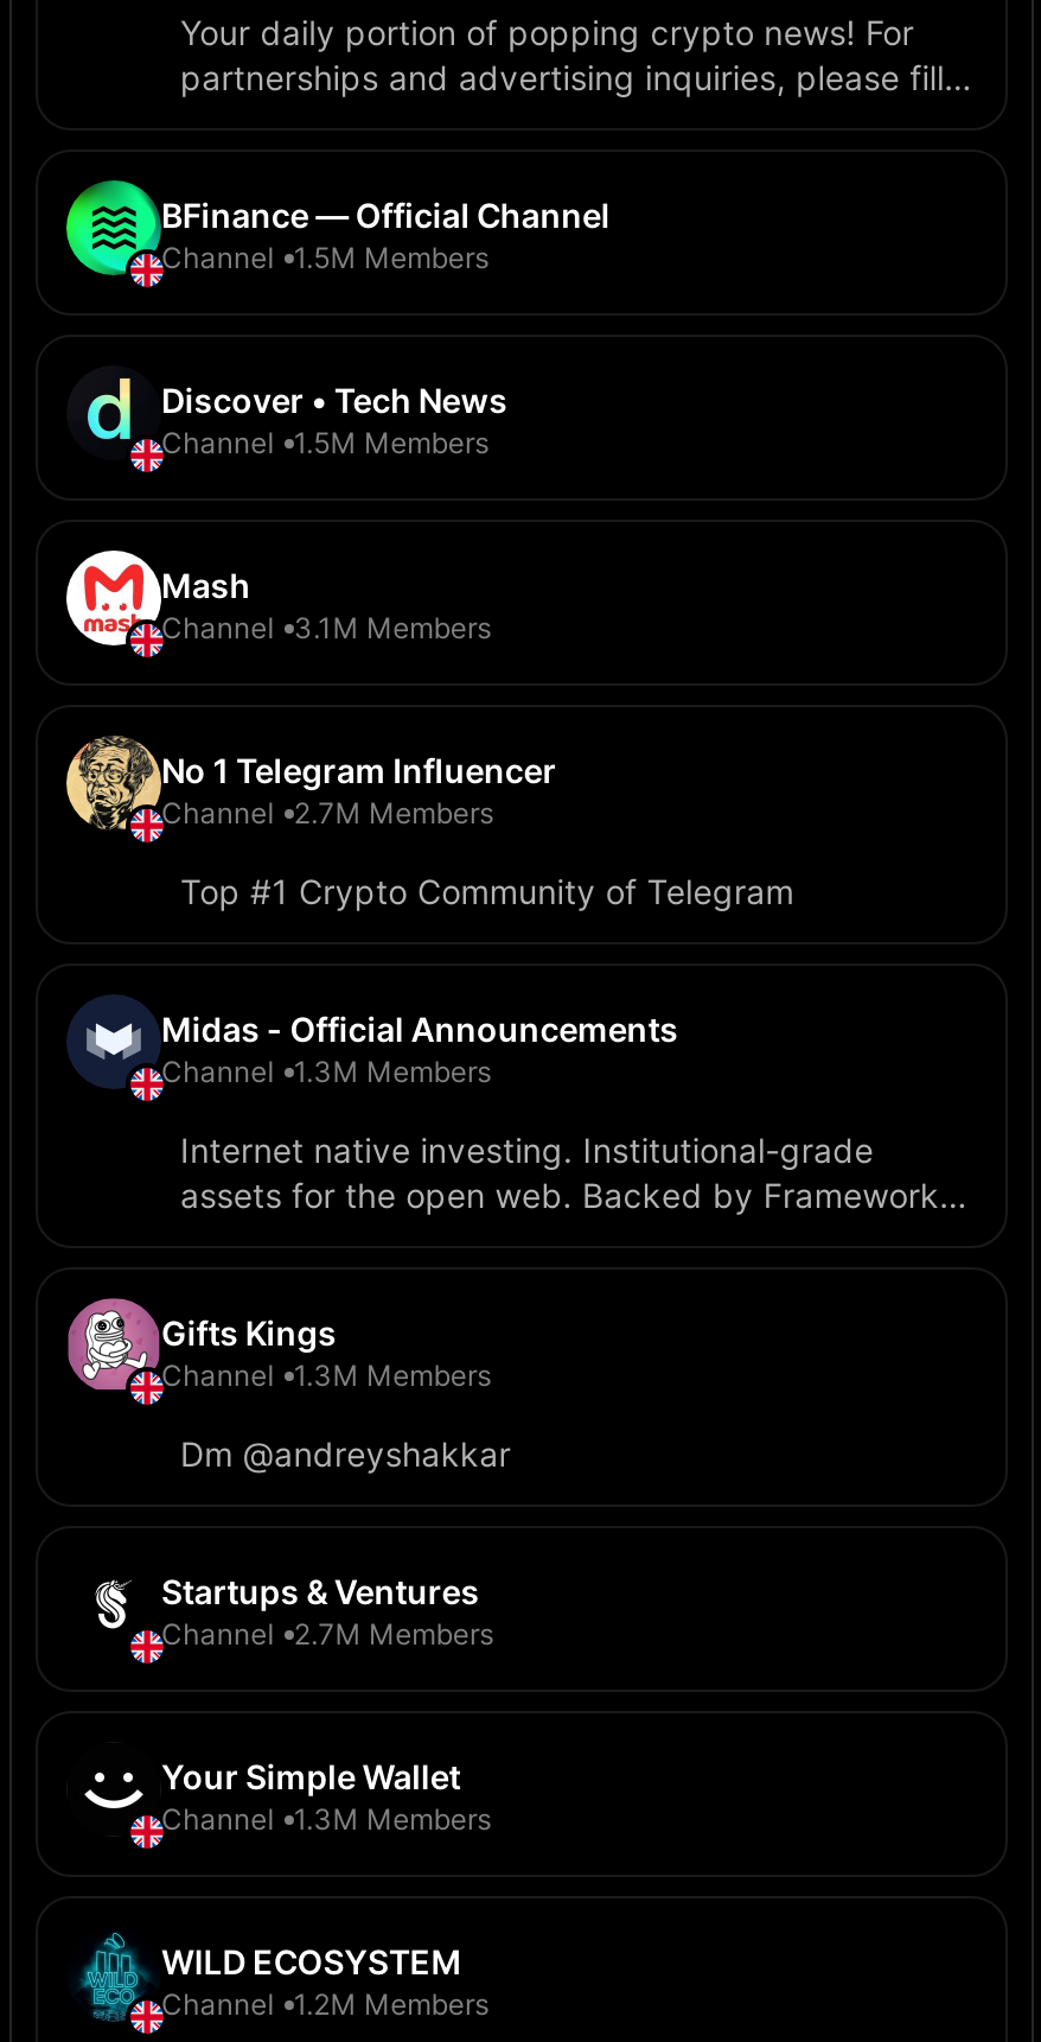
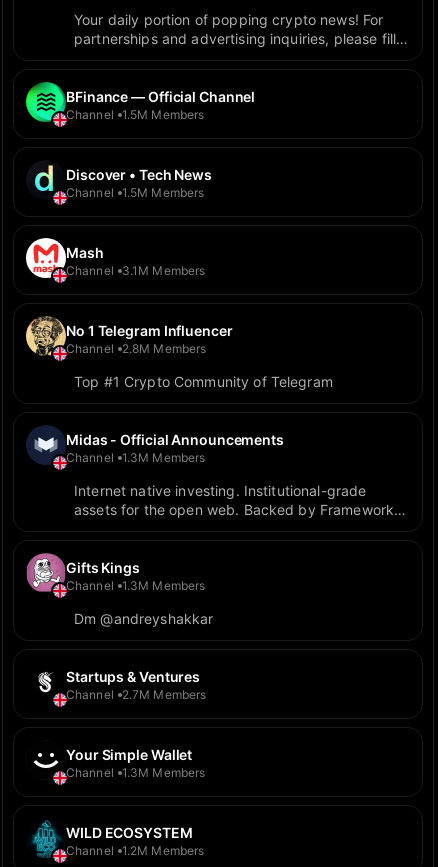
[161,794,494,829] Channel 2.7M Members -> [66,340,206,355] Channel 2.8M Members

